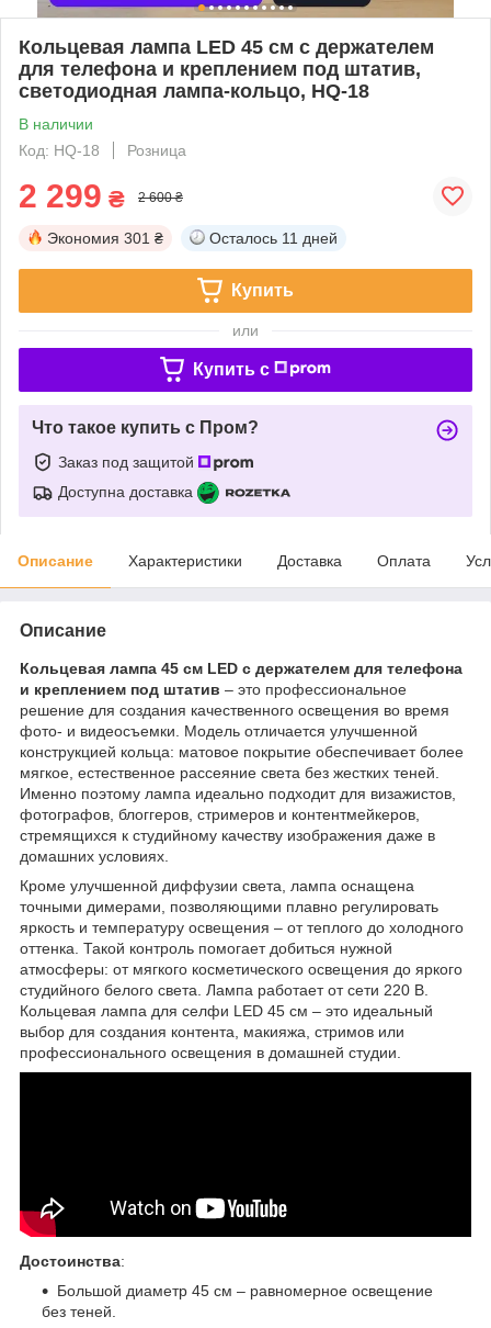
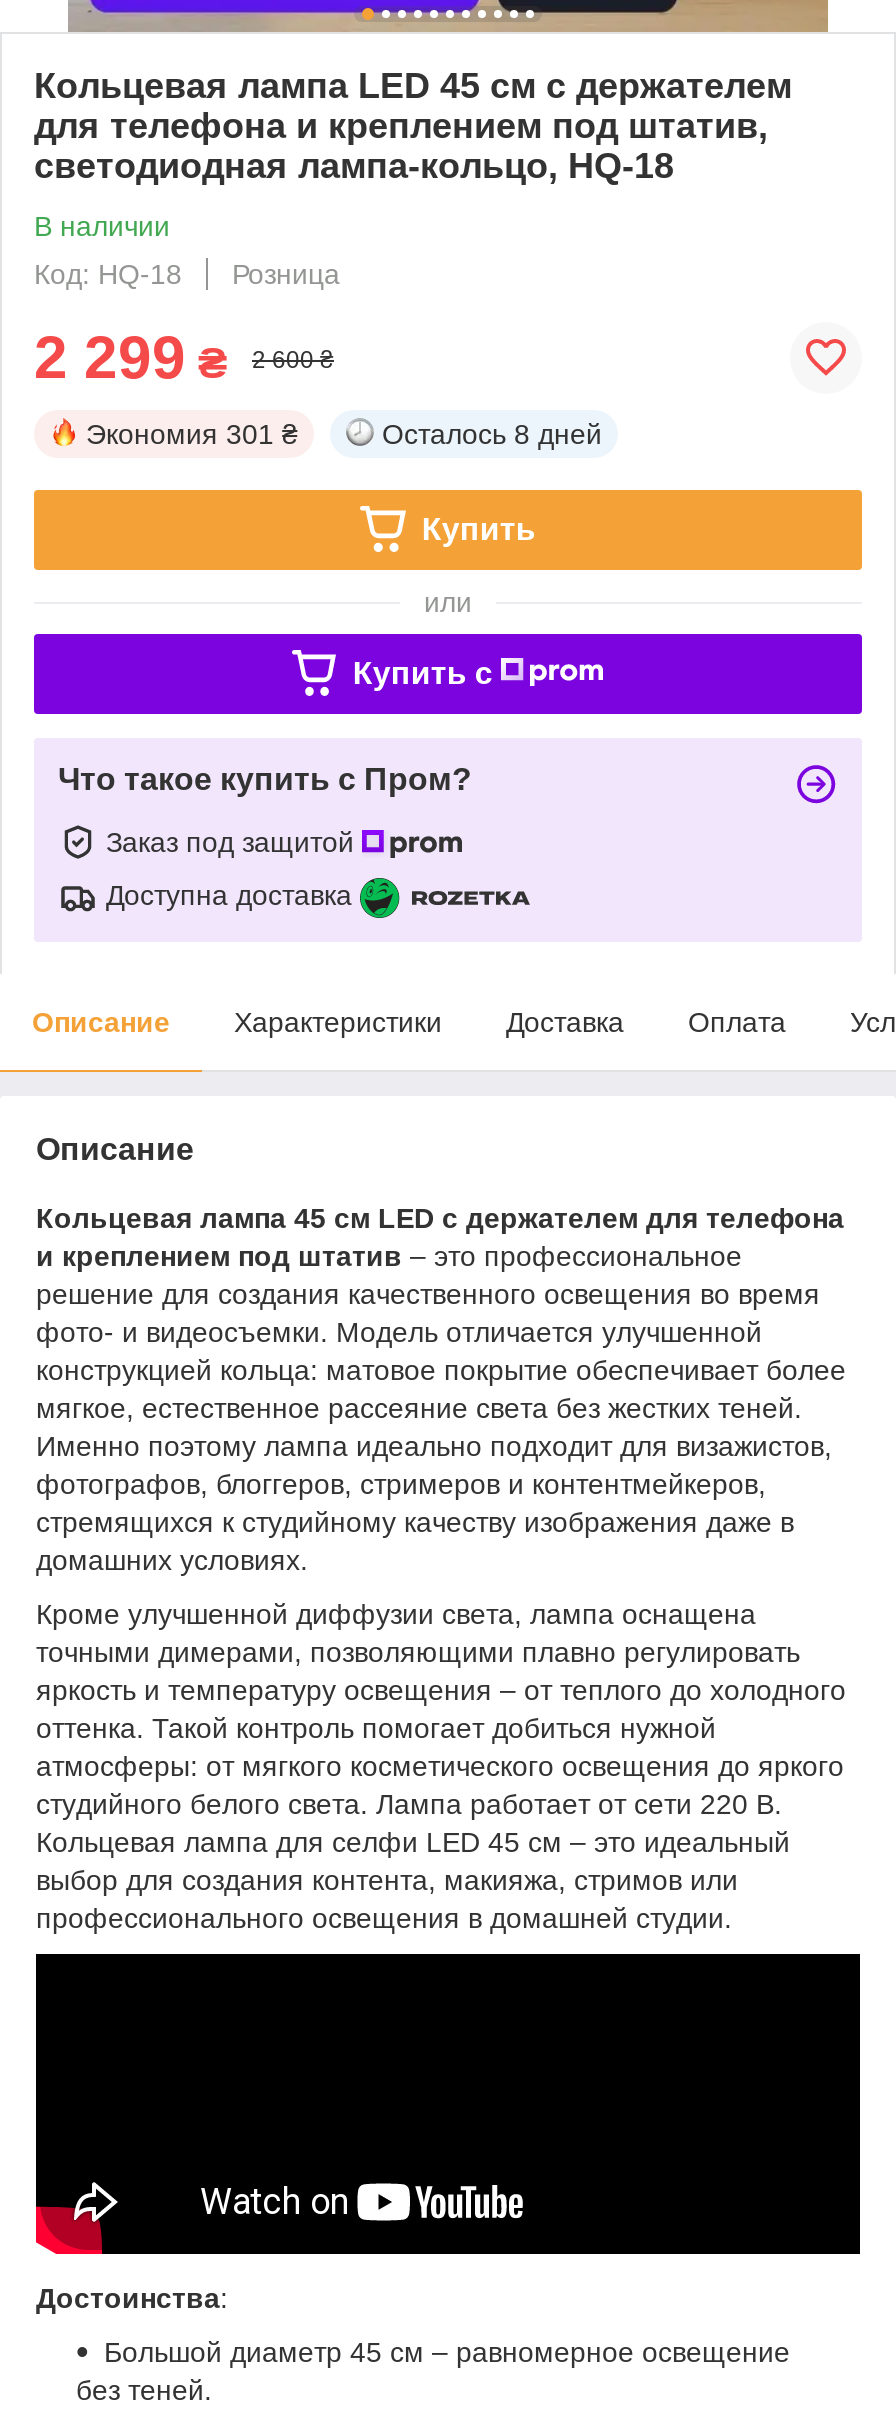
[209,229,338,247] Осталось 11 дней -> [382,418,602,450] Осталось 8 дней

